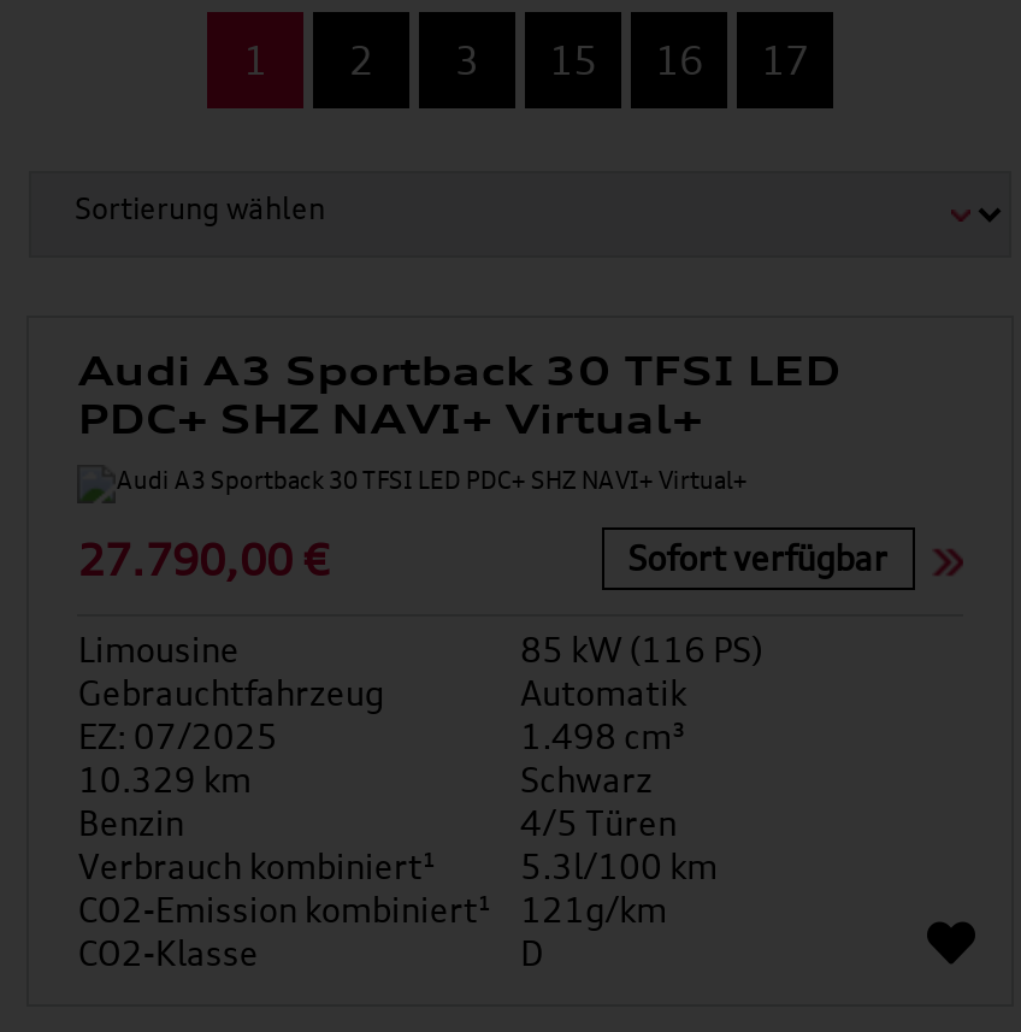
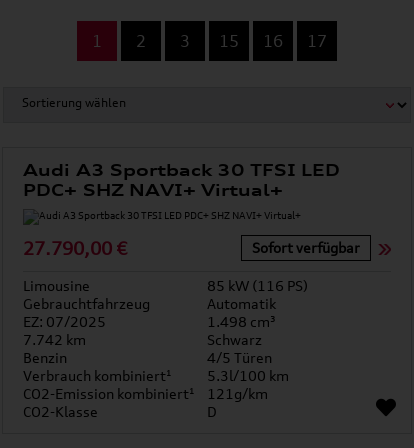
[78,759,251,800] 10.329 km -> [23,331,86,348] 7.742 km

